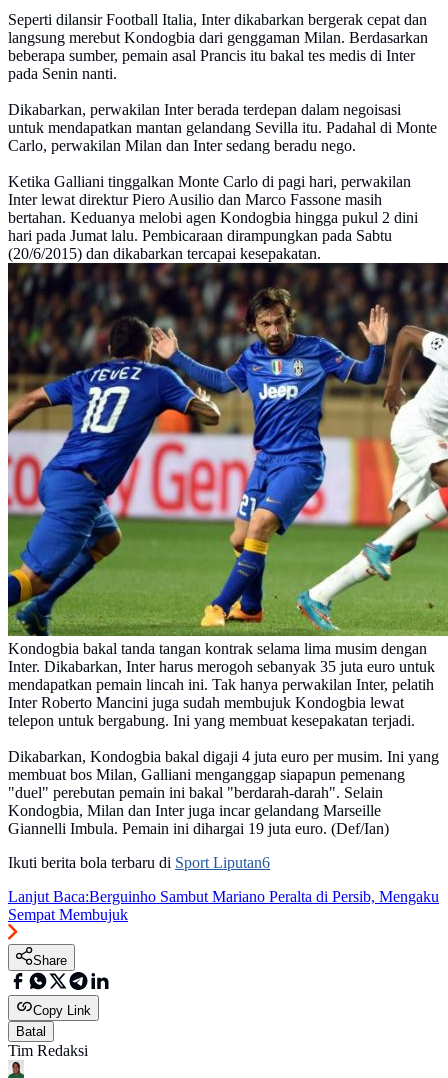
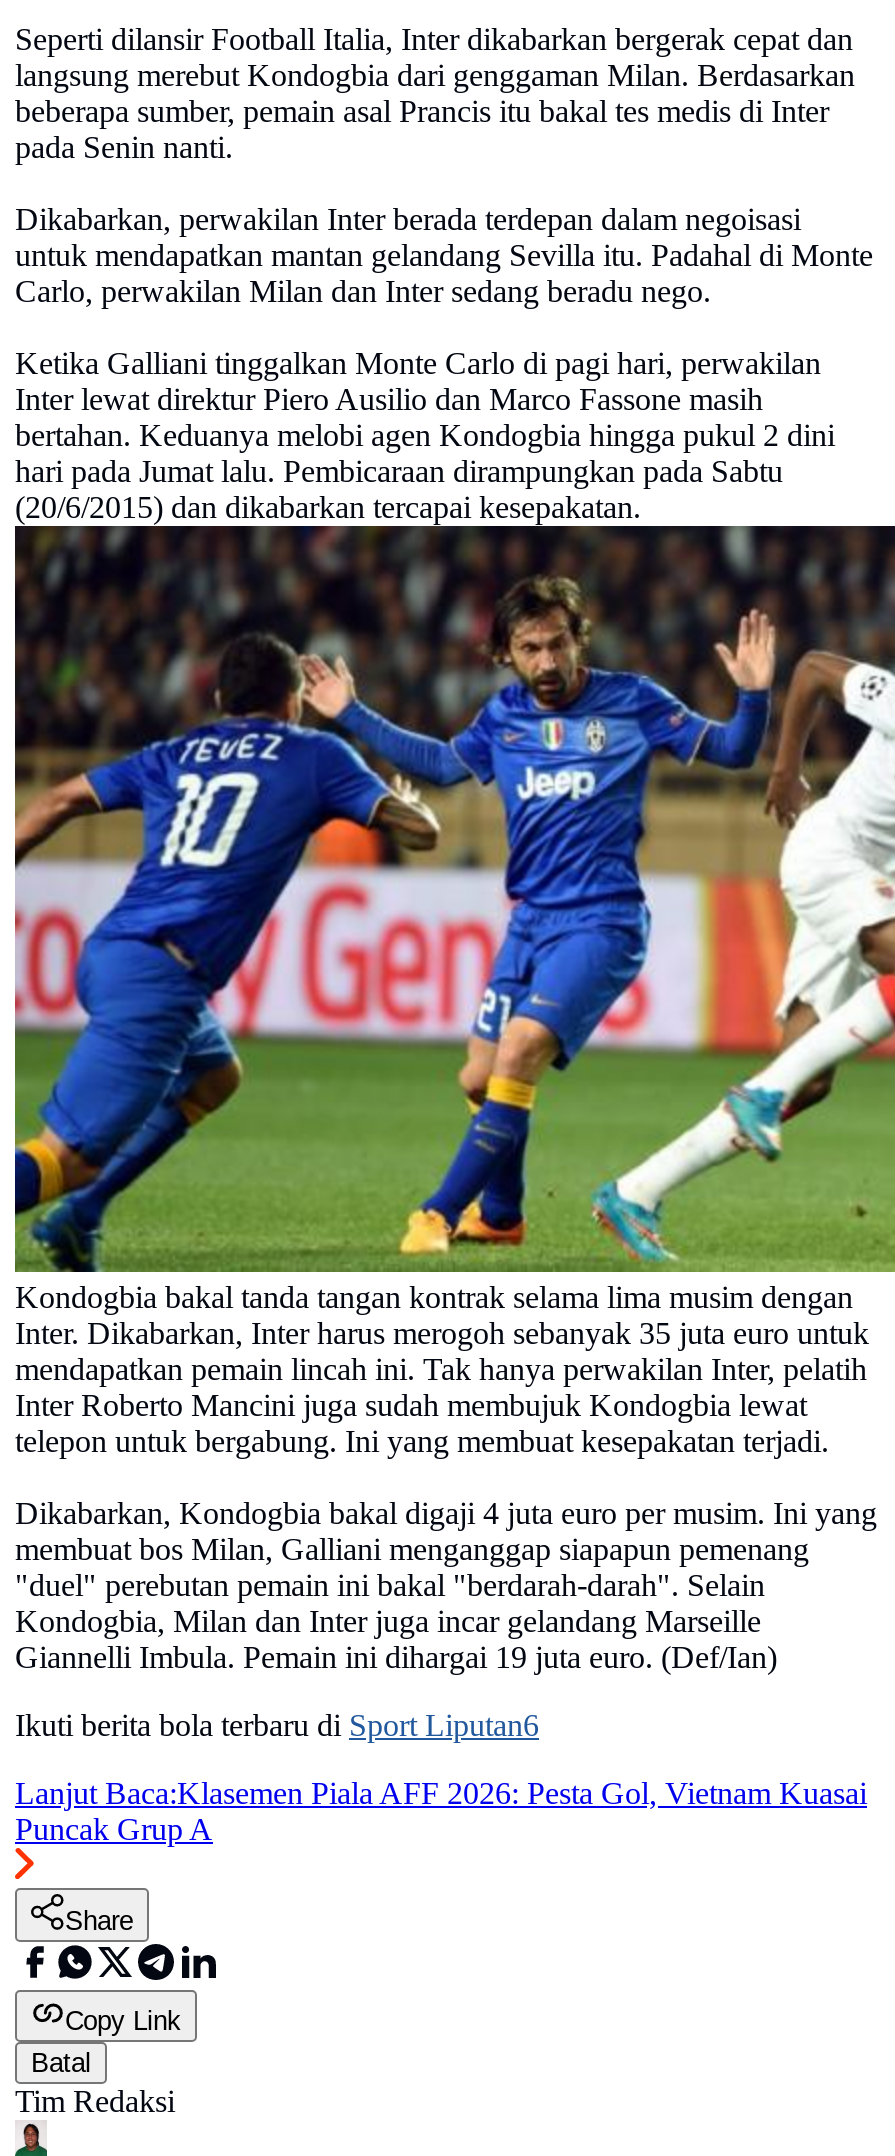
[8,888,439,923] Lanjut Baca:Berguinho Sambut Mariano Peralta di Persib, Mengaku | Sempat Membujuk -> [15,1777,867,1847] Lanjut Baca:Klasemen Piala AFF 2026: Pesta Gol, Vietnam Kuasai | Puncak Grup A

